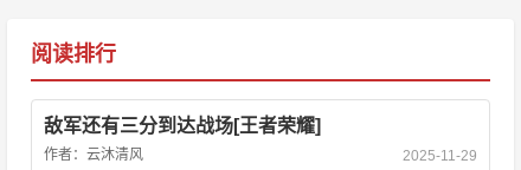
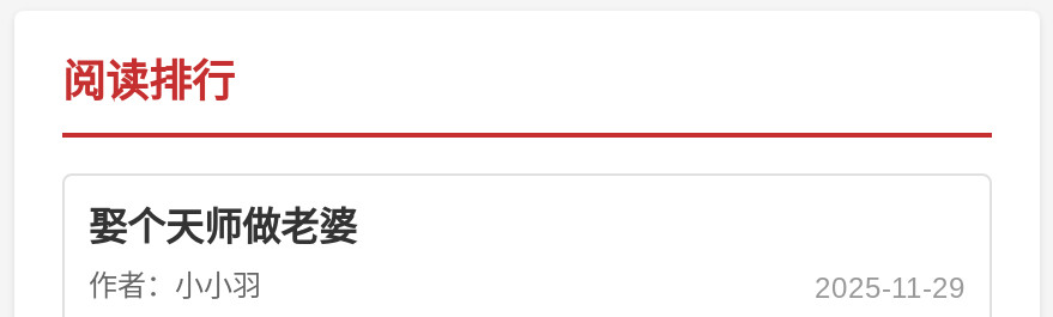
[44,116,321,136] 敌军还有三分到达战场[王者荣耀] -> [89,207,357,248] 娶个天师做老婆
[44,146,143,163] 作者：云沐清风 -> [89,269,261,303] 作者：小小羽

